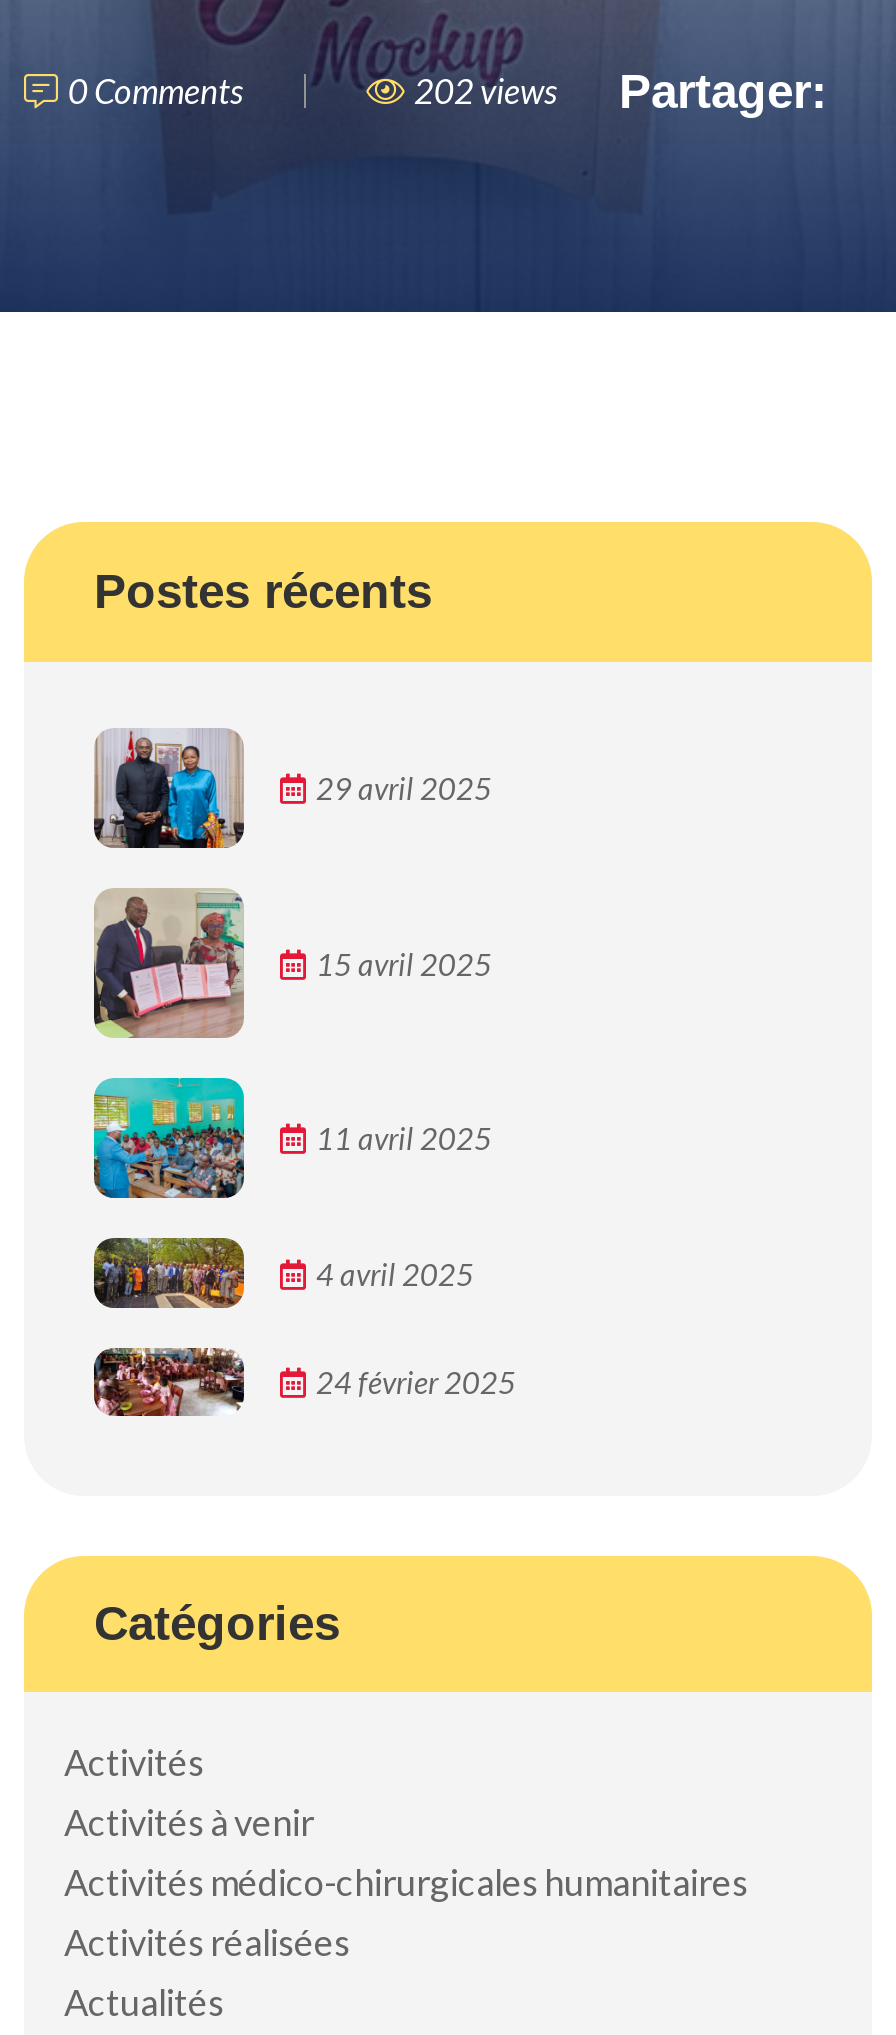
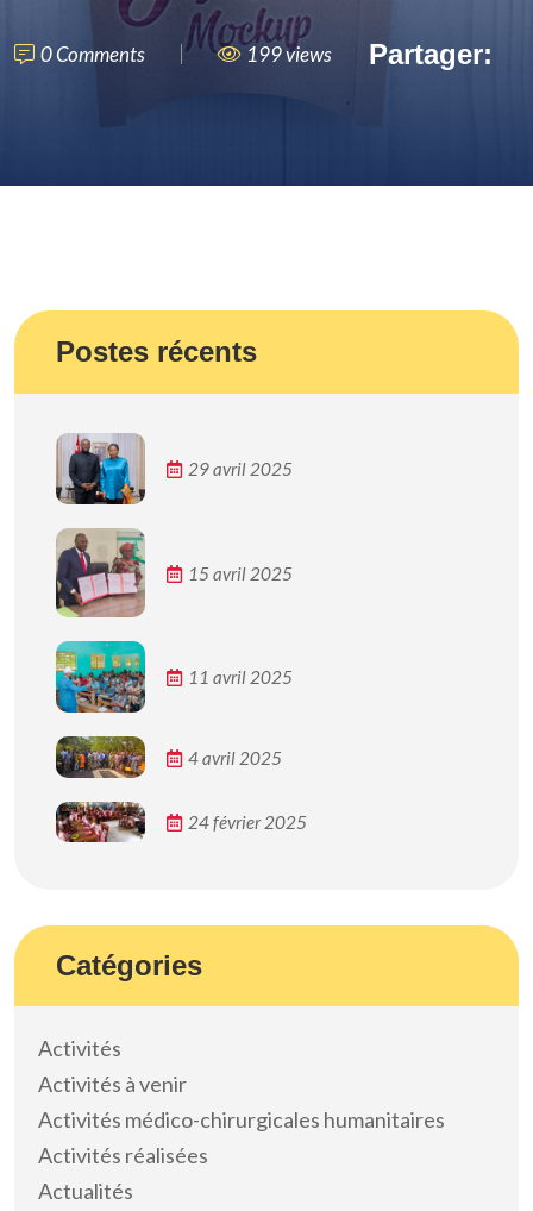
[414,64,827,118] 202 views Partager: -> [246,38,492,70] 199 views Partager:

